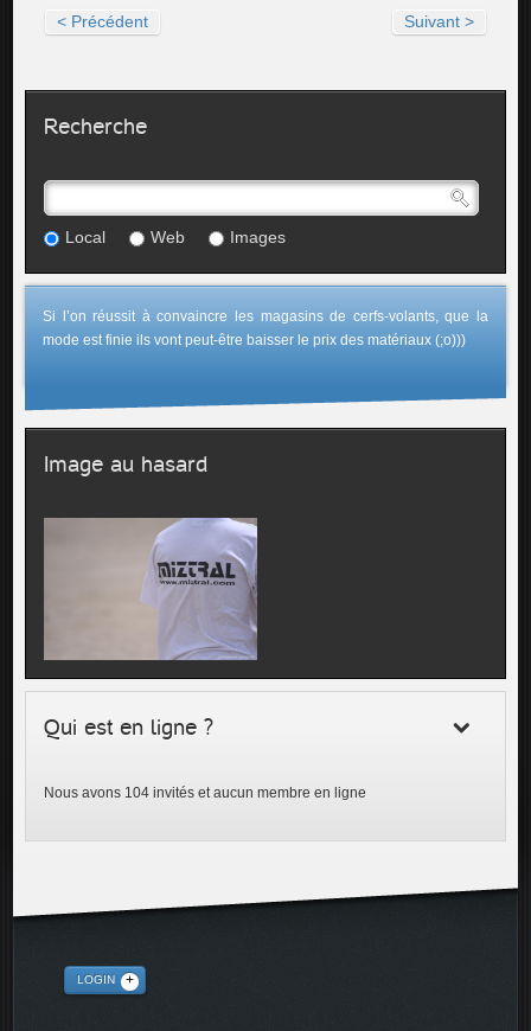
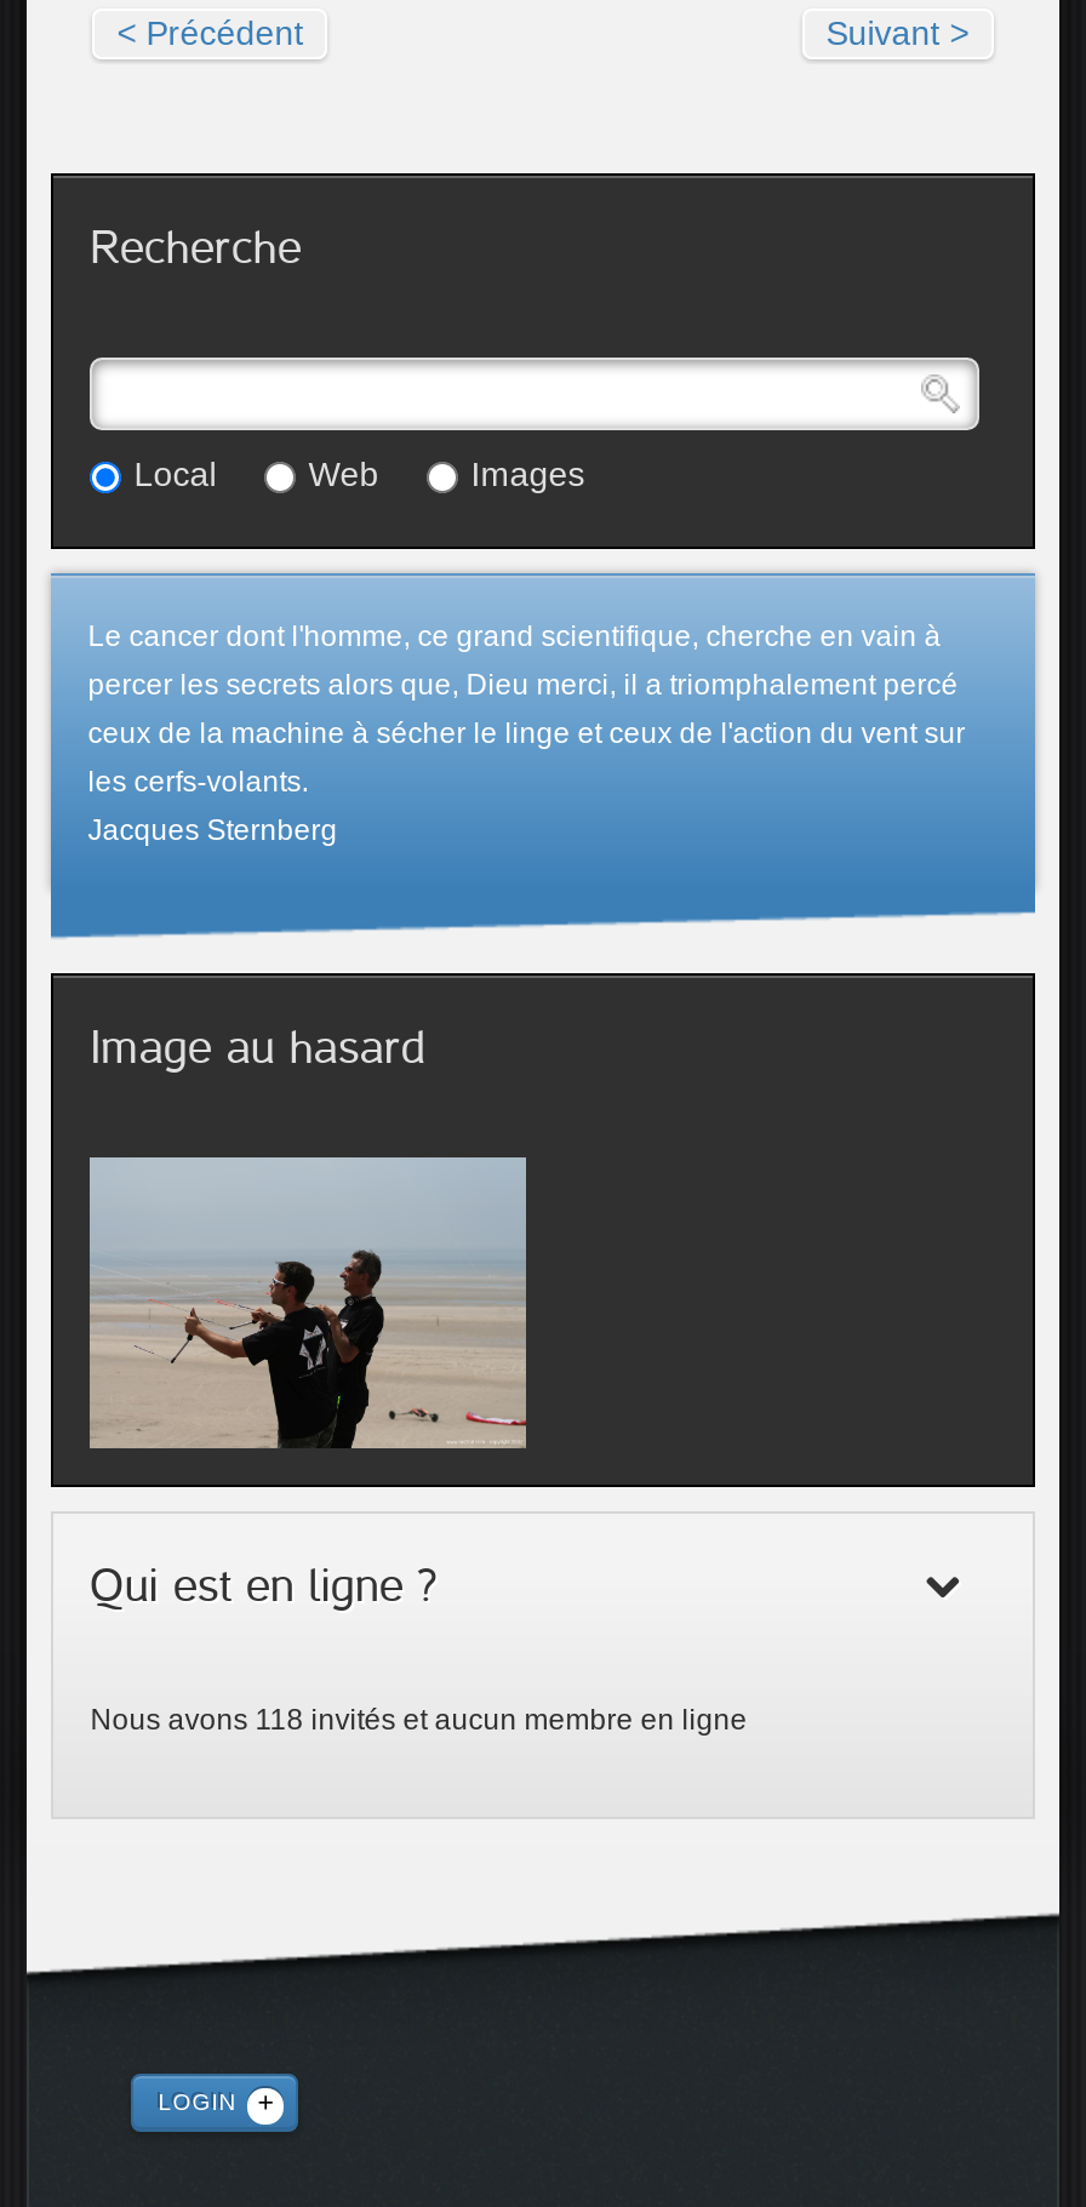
[43,308,488,348] Si l’on réussit à convaincre les magasins de cerfs-volants, que la | mode est finie ils vont peut-être baisser le prix des matériaux (;o))) -> [88,619,965,847] Le cancer dont l'homme, ce grand scientifique, cherche en vain à | percer les secrets alors que, Dieu merci, il a triomphalement percé | ceux de la machine à sécher le linge et ceux de l'action du vent sur | les cerfs-volants. | Jacques Sternberg
[44,518,257,661] [image] -> [90,1157,526,1448] [image]
[44,784,366,801] Nous avons 104 invités et aucun membre en ligne -> [90,1703,747,1737] Nous avons 118 invités et aucun membre en ligne

